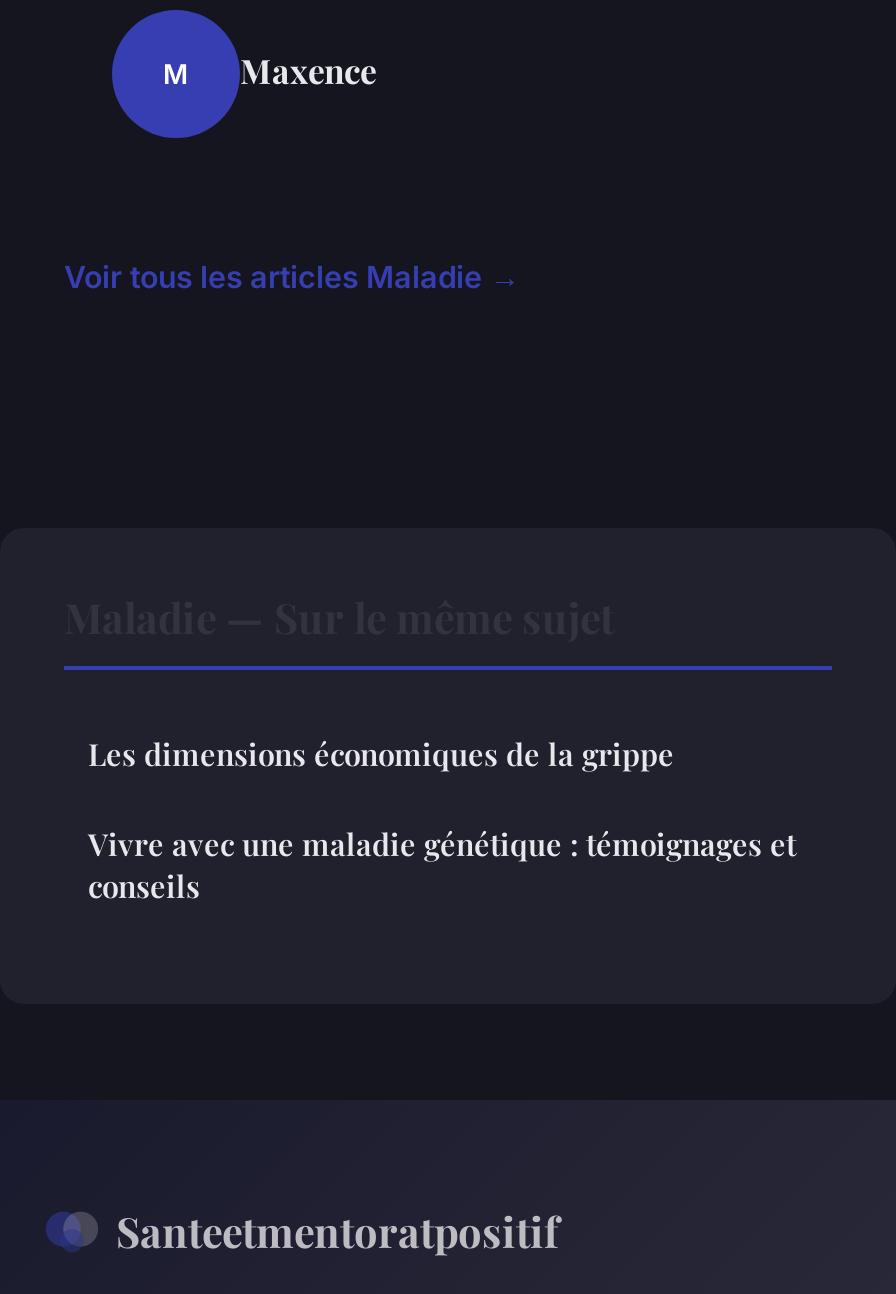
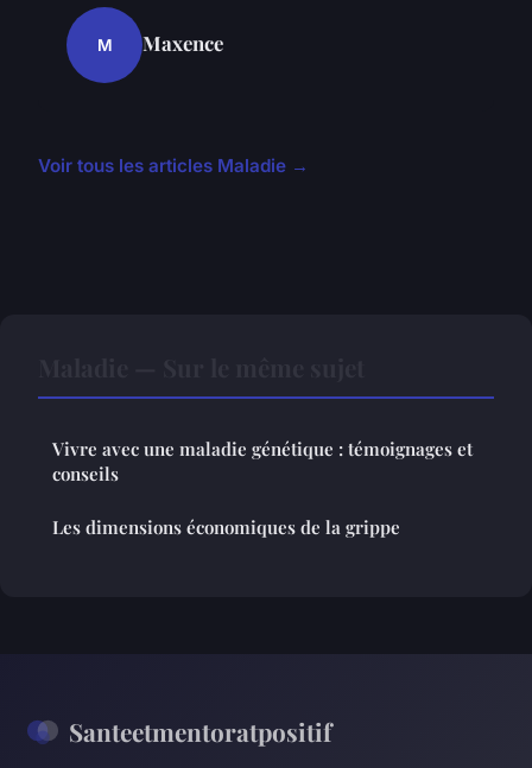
moved [88,734,674,774] -> [52,515,400,539]: Les dimensions économiques de la grippe
moved [88,824,796,906] -> [52,437,473,485]: Vivre avec une maladie génétique : témoignages et | conseils

